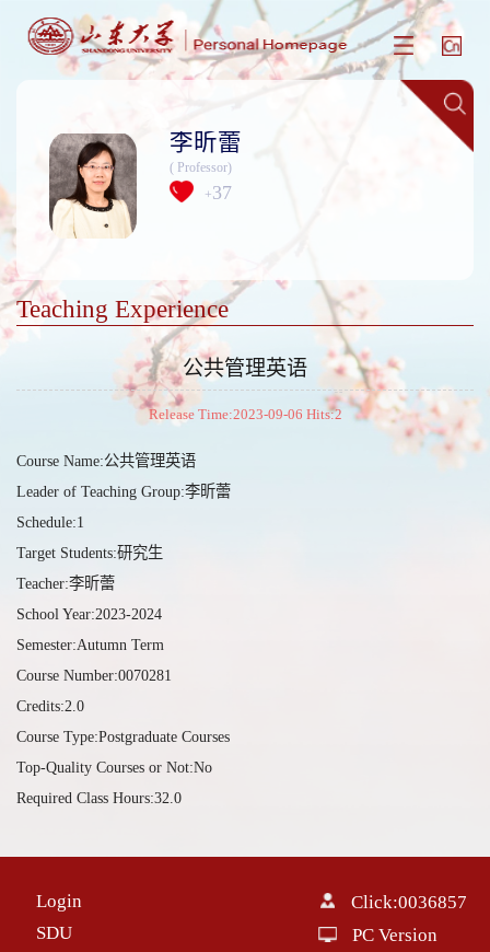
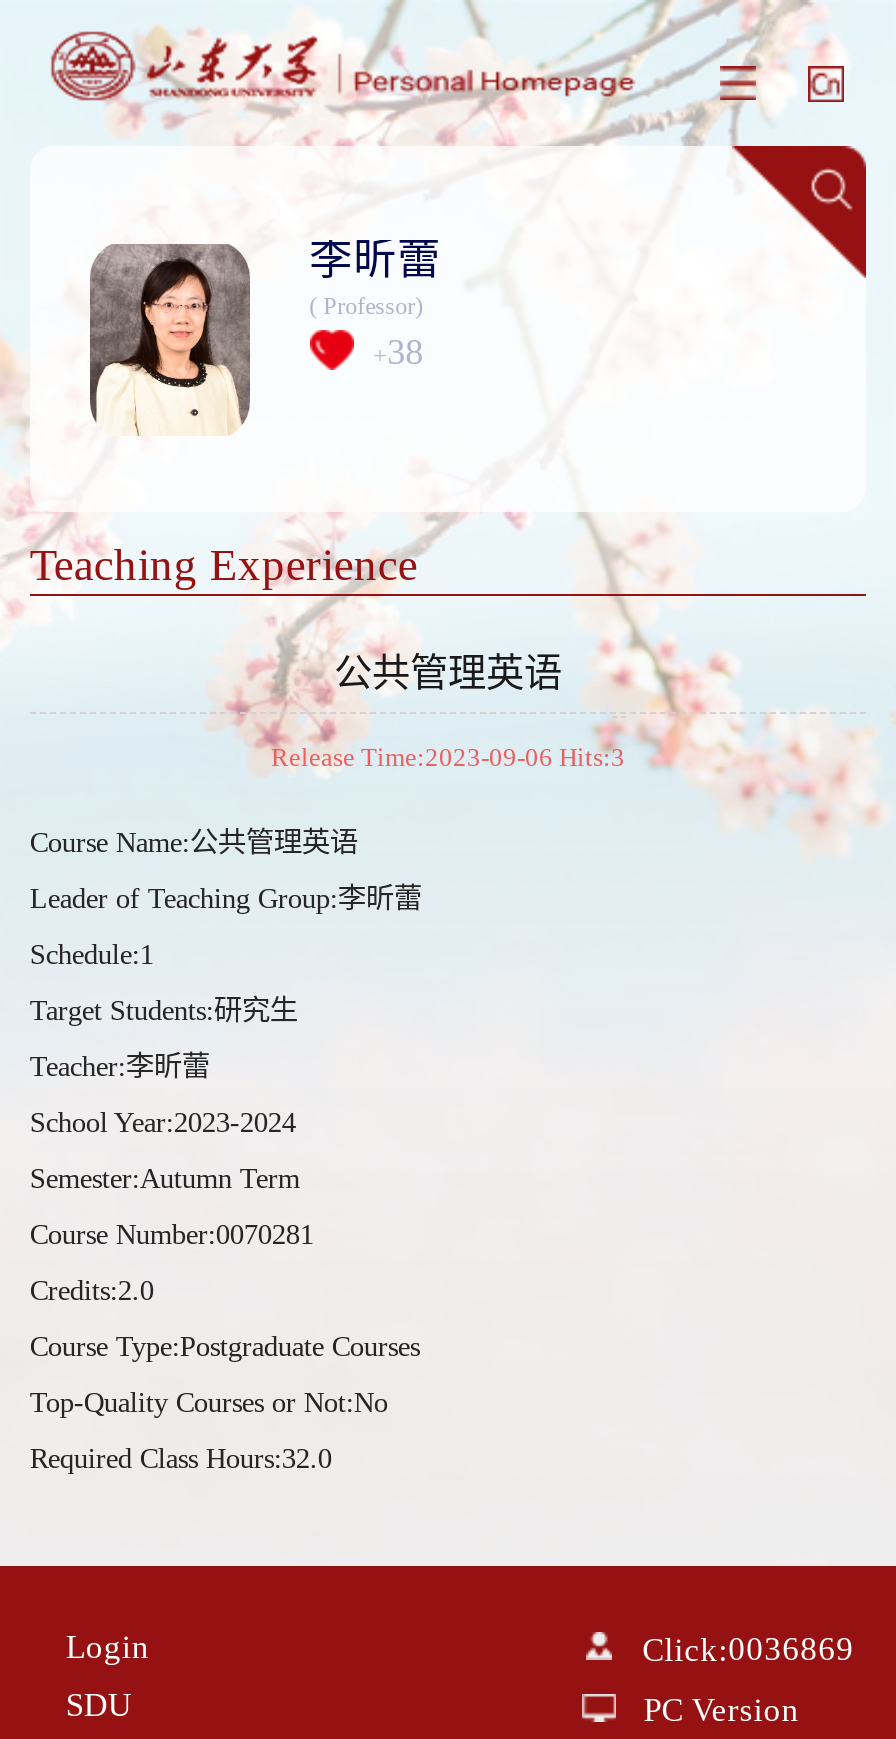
[204,182,231,204] +37 -> [373,332,423,372] +38
[148,406,342,422] Release Time:2023-09-06 Hits:2 -> [271,742,625,772] Release Time:2023-09-06 Hits:3
[351,892,467,913] Click:0036857 -> [642,1631,854,1669] Click:0036869

